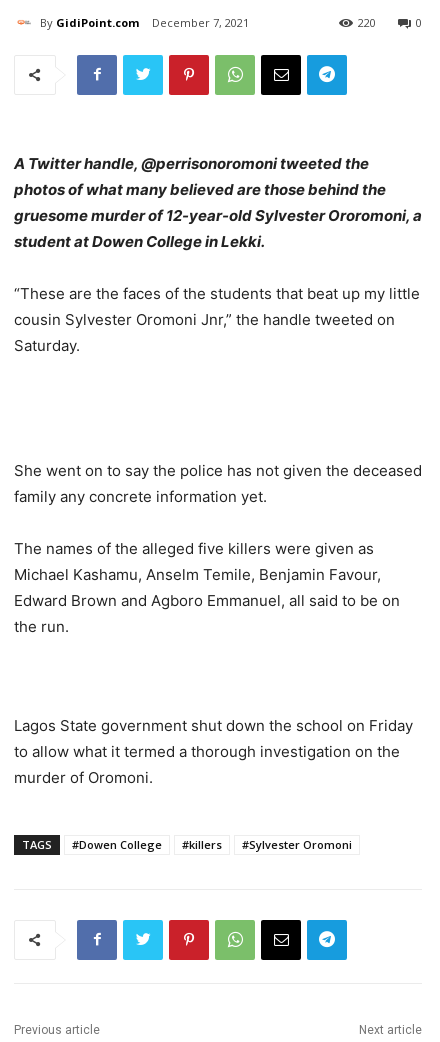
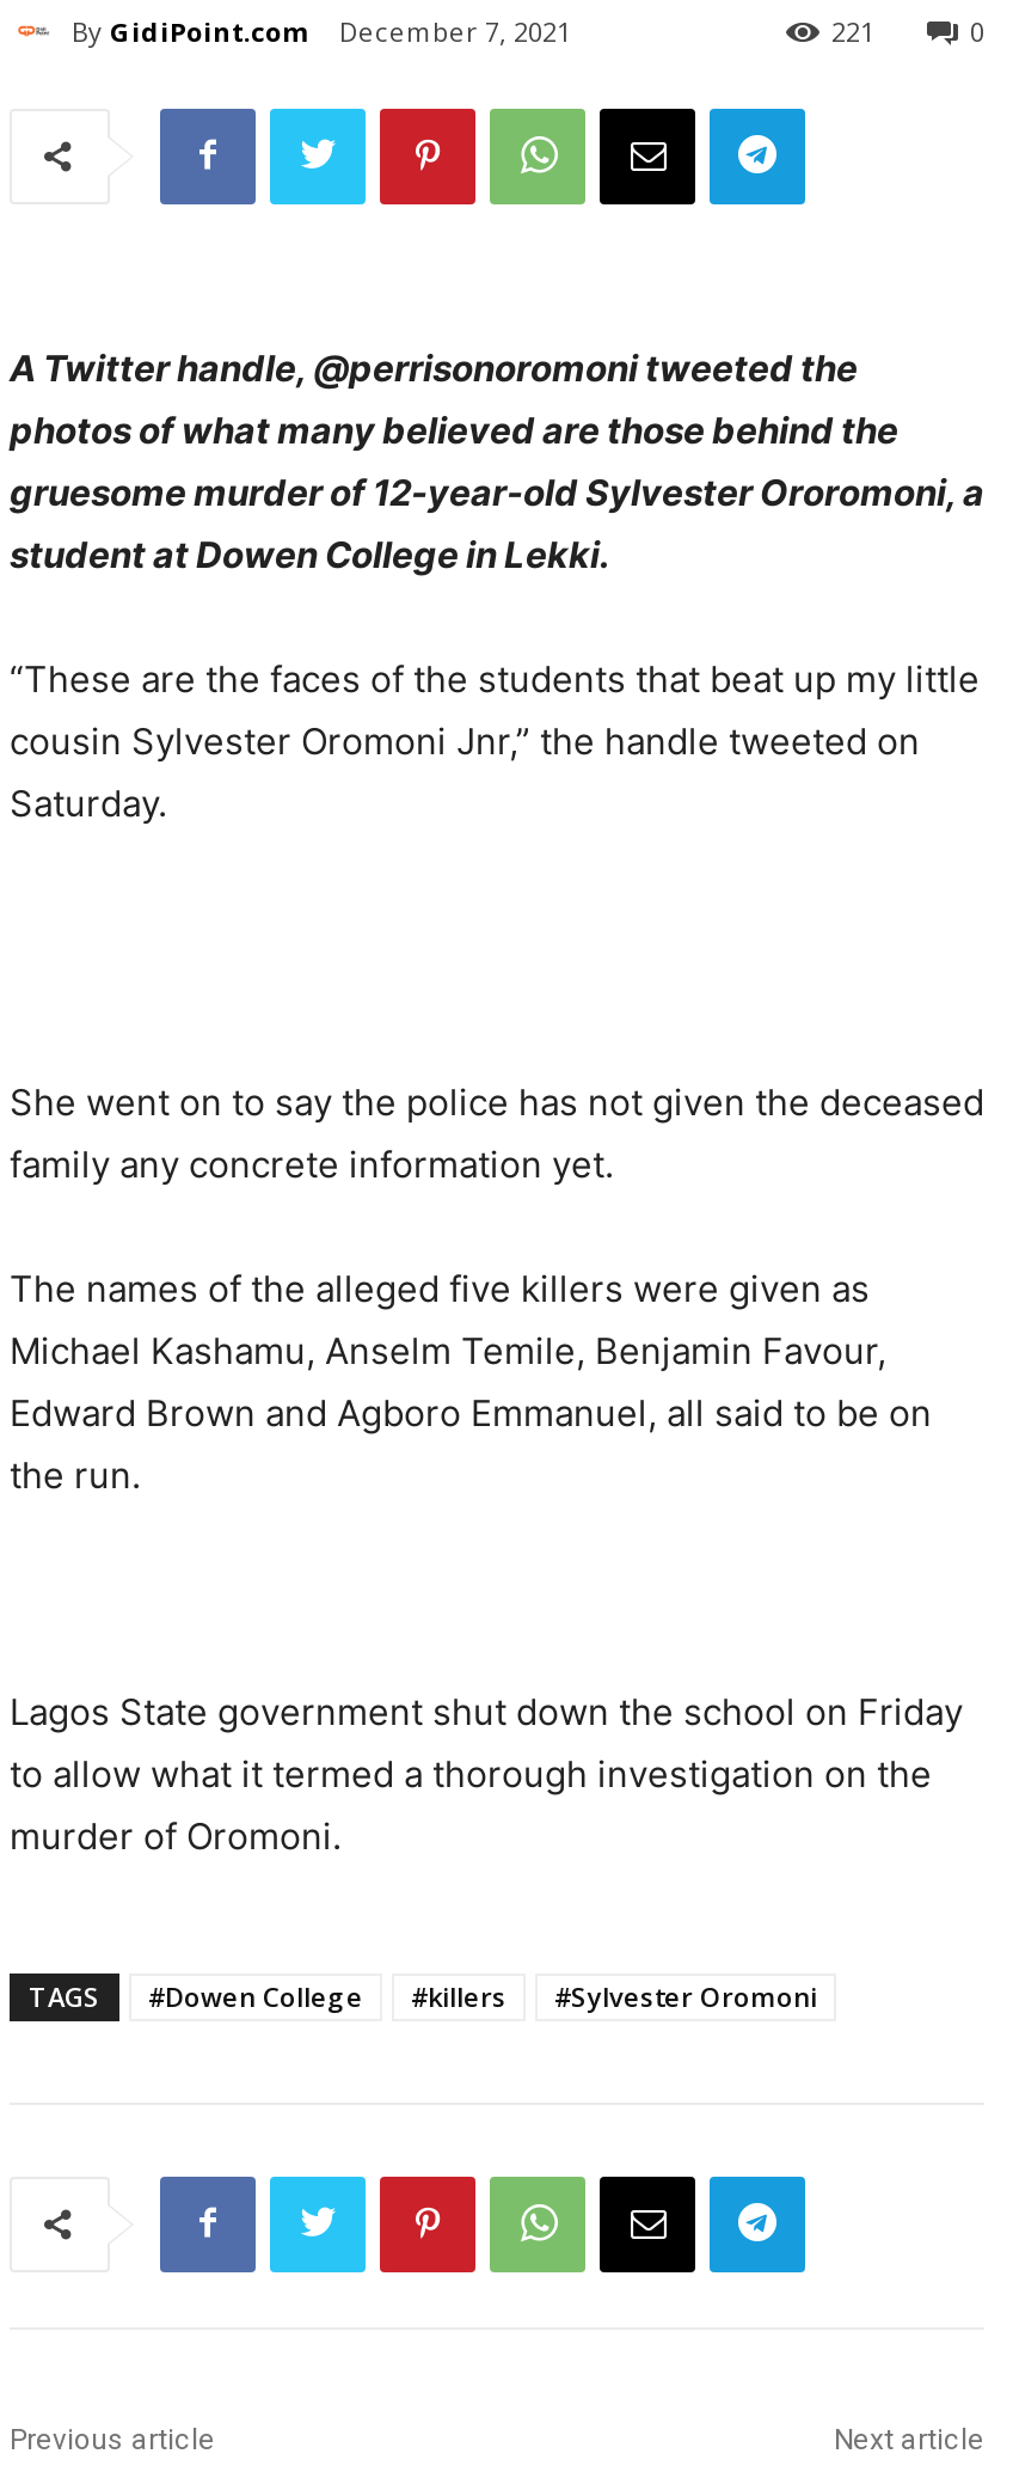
[358,15,376,30] 220 -> [831,14,874,50] 221

